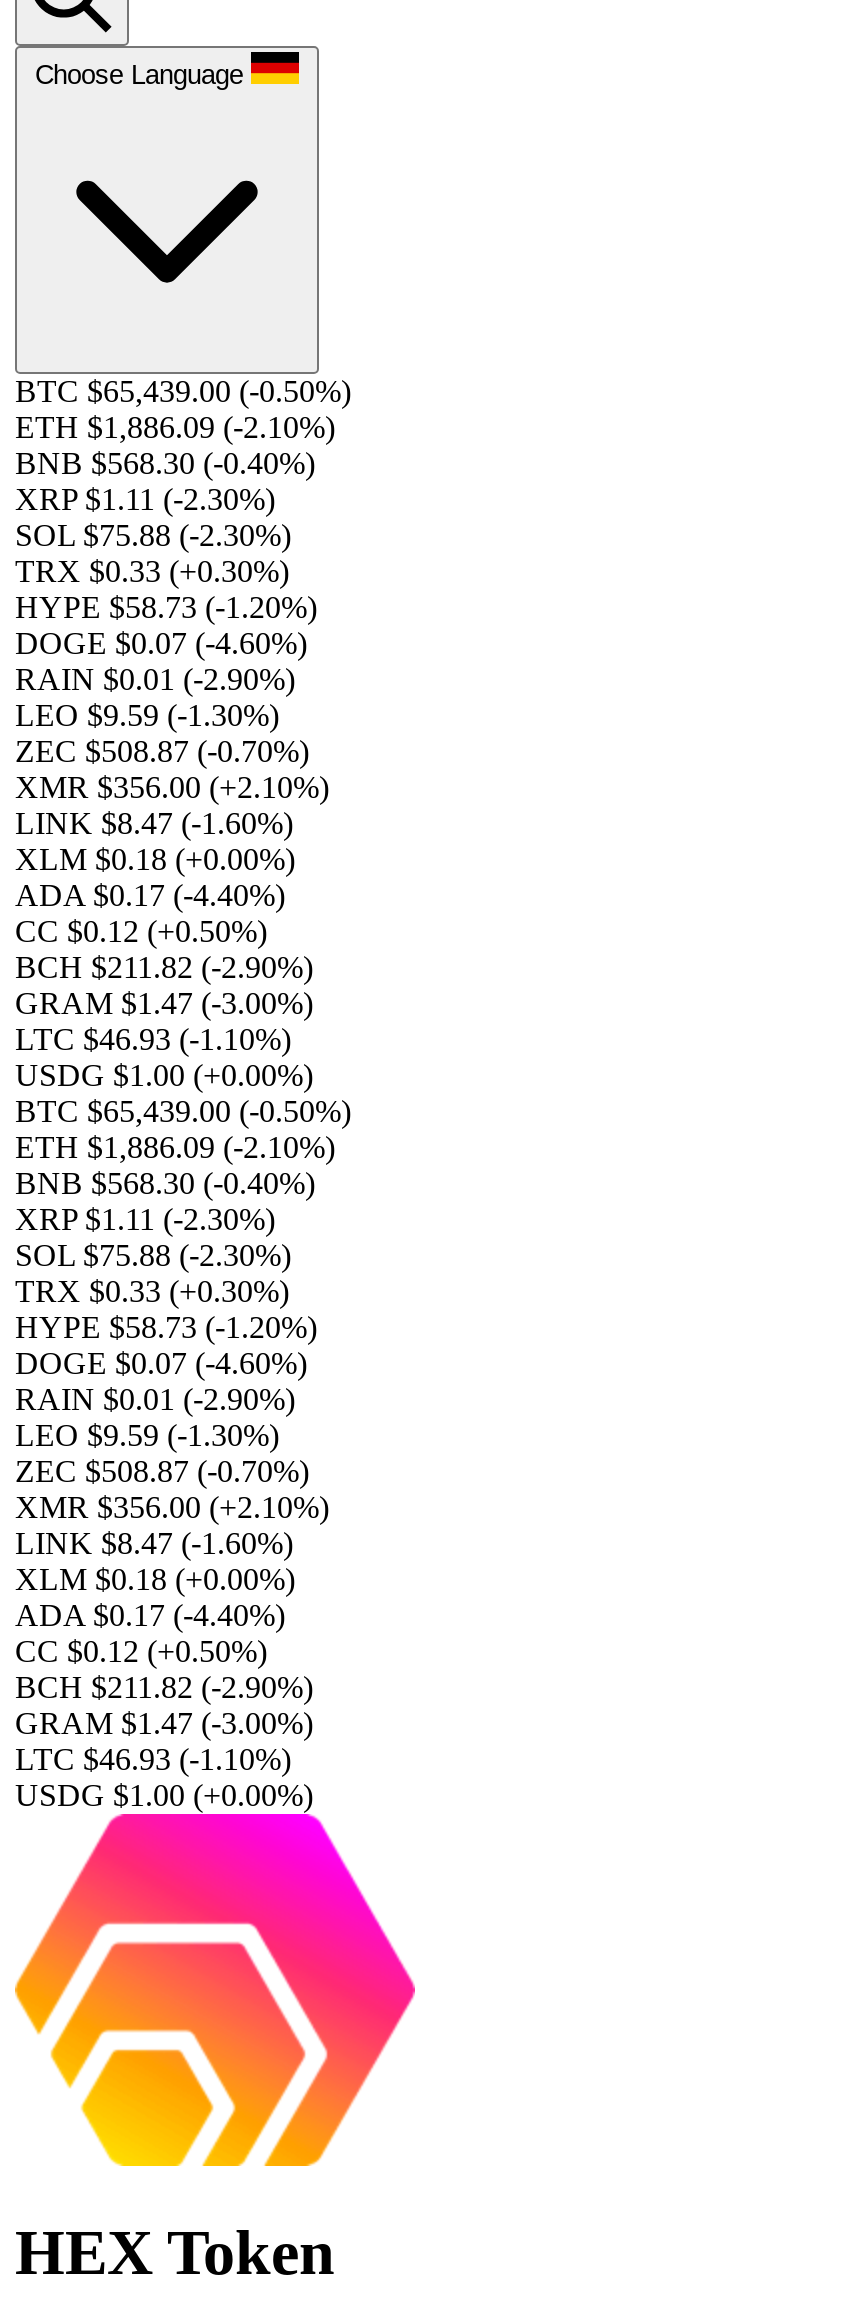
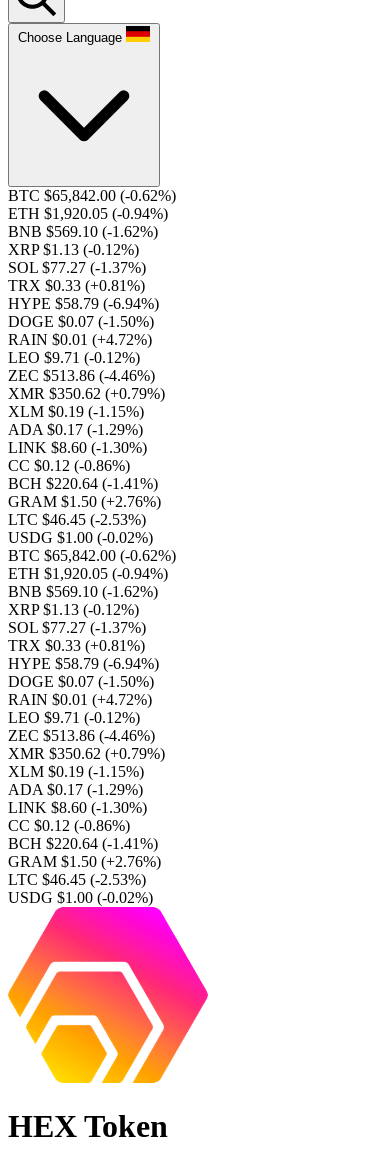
[15,374,351,1812] BTC $65,439.00(-0.50%) | ETH $1,886.09 (-2.10%) | BNB $568.30 (-0.40%) | XRP $1.11 (-2.30%) | SOL $75.88 (-2.30%) | TRX $0.33 (+0.30%) | HYPE $58.73 (-1.20%) | DOGE $0.07 (-4.60%) | RAIN $0.01 (-2.90%) | LEO $9.59 (-1.30%) | ZEC $508.87 (-0.70%) | XMR $356.00(+2.10%) | LINK $8.47 (-1.60%) | XLM $0.18 (+0.00%) | ADA $0.17 (-4.40%) | CC $0.12 (+0.50%) | BCH $211.82 (-2.90%) | GRAM $1.47 (-3.00%) | LTC $46.93 (-1.10%) | USDG $1.00(+0.00%) | BTC $65,439.00 (-0.50%) | ETH $1,886.09 (-2.10%) | BNB $568.30 (-0.40%) | XRP $1.11 (-2.30%) | SOL $75.88 (-2.30%) | TRX $0.33 (+0.30%) | HYPE $58.73 (-1.20%) | DOGE $0.07 (-4.60%) | RAIN $0.01 (-2.90%) | LEO $9.59 (-1.30%) | ZEC $508.87 (-0.70%) | XMR $356.00(+2.10%) | LINK $8.47 (-1.60%) | XLM $0.18 (+0.00%) | ADA $0.17 (-4.40%) | CC $0.12 (+0.50%) | BCH $211.82 (-2.90%) | GRAM $1.47 (-3.00%) | LTC $46.93 (-1.10%) | USDG $1.00(+0.00%) -> [8,187,176,906] BTC $65,842.00(-0.62%) | ETH $1,920.05 (-0.94%) | BNB $569.10 (-1.62%) | XRP $1.13 (-0.12%) | SOL $77.27 (-1.37%) | TRX $0.33 (+0.81%) | HYPE $58.79 (-6.94%) | DOGE $0.07 (-1.50%) | RAIN $0.01 (+4.72%) | LEO $9.71 (-0.12%) | ZEC $513.86 (-4.46%) | XMR $350.62(+0.79%) | XLM $0.19 (-1.15%) | ADA $0.17 (-1.29%) | LINK $8.60 (-1.30%) | CC $0.12 (-0.86%) | BCH $220.64 (-1.41%) | GRAM $1.50 (+2.76%) | LTC $46.45 (-2.53%) | USDG $1.00(-0.02%) | BTC $65,842.00 (-0.62%) | ETH $1,920.05 (-0.94%) | BNB $569.10 (-1.62%) | XRP $1.13 (-0.12%) | SOL $77.27 (-1.37%) | TRX $0.33 (+0.81%) | HYPE $58.79 (-6.94%) | DOGE $0.07 (-1.50%) | RAIN $0.01 (+4.72%) | LEO $9.71 (-0.12%) | ZEC $513.86 (-4.46%) | XMR $350.62(+0.79%) | XLM $0.19 (-1.15%) | ADA $0.17 (-1.29%) | LINK $8.60 (-1.30%) | CC $0.12 (-0.86%) | BCH $220.64 (-1.41%) | GRAM $1.50 (+2.76%) | LTC $46.45 (-2.53%) | USDG $1.00(-0.02%)

